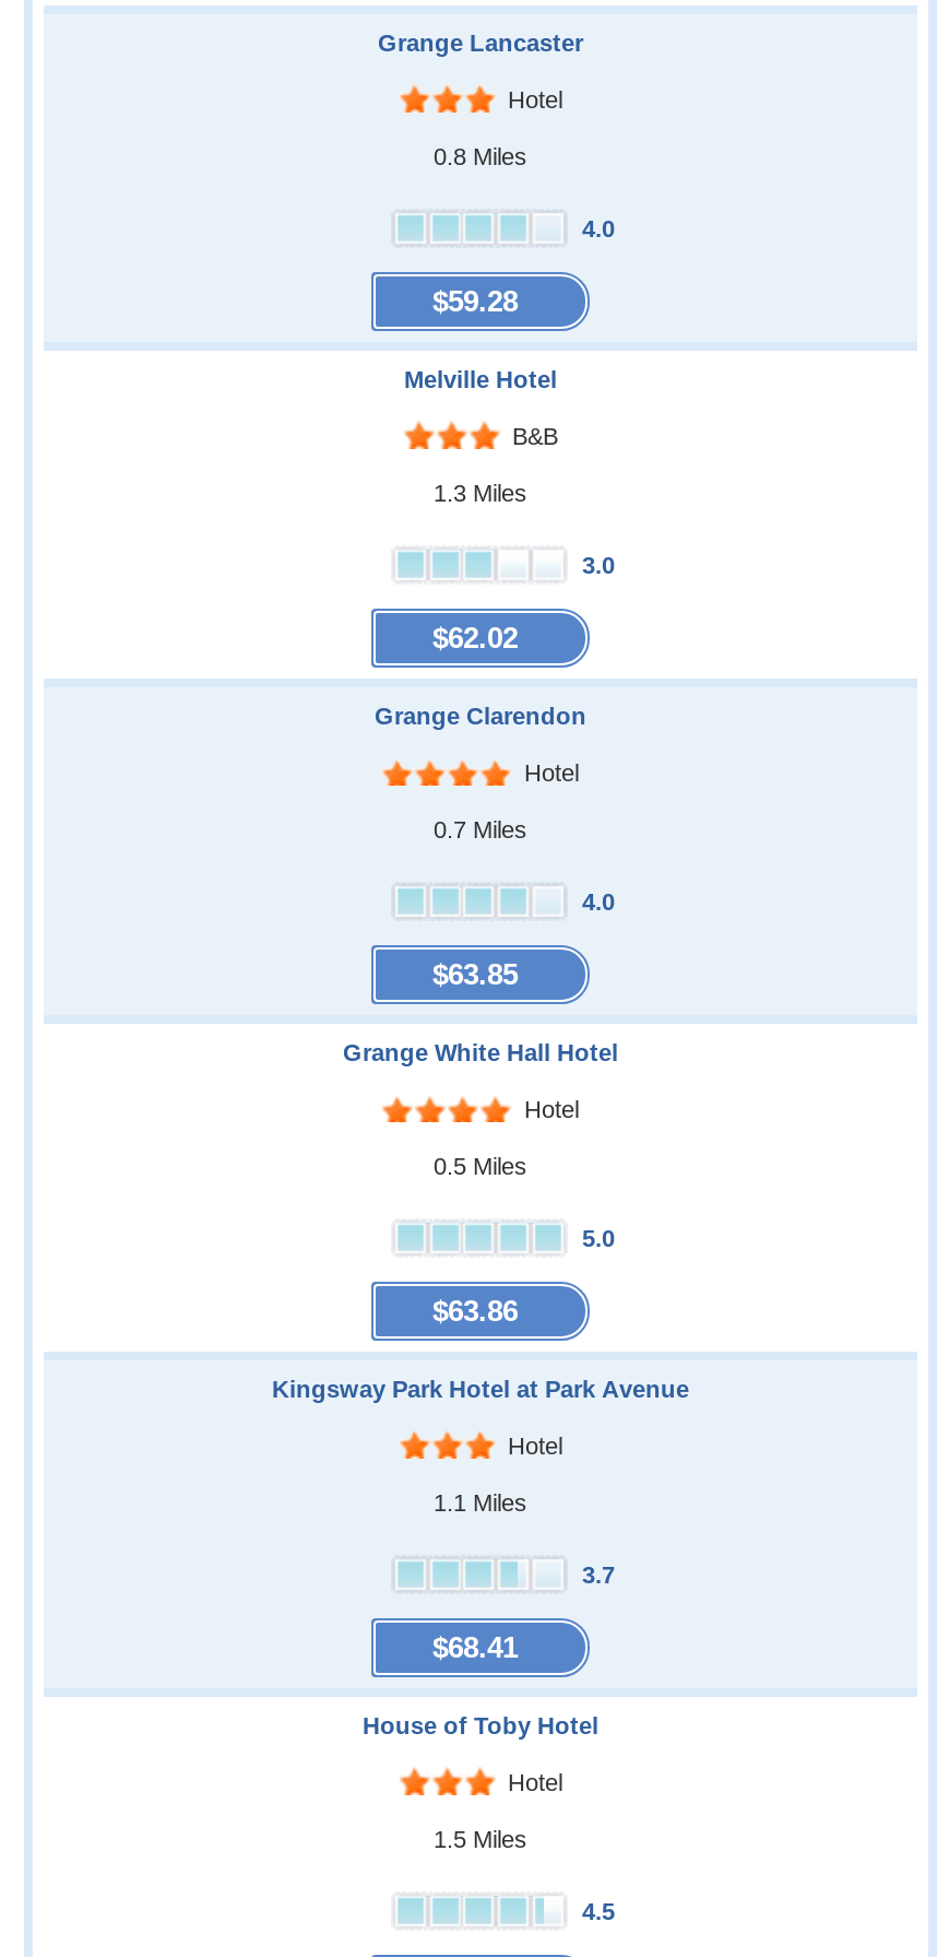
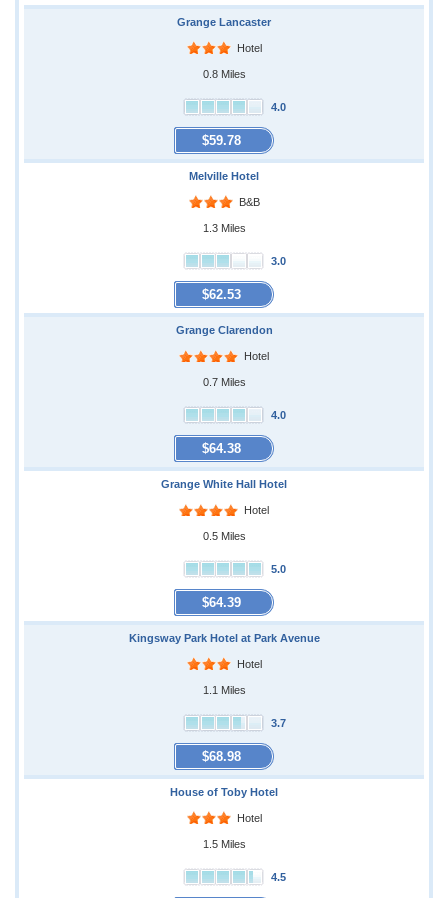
[432,285,518,318] $59.28 -> [202,133,241,148] $59.78
[432,622,518,655] $62.02 -> [202,287,241,302] $62.53
[432,958,518,991] $63.85 -> [202,441,241,456] $64.38
[432,1295,518,1328] $63.86 -> [202,595,241,610] $64.39
[432,1631,518,1664] $68.41 -> [202,749,241,764] $68.98

